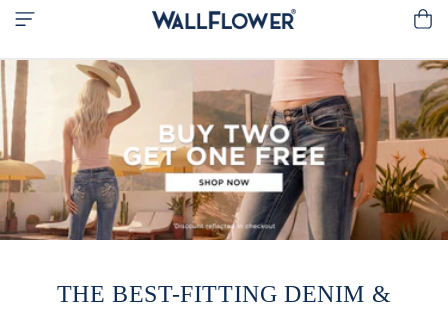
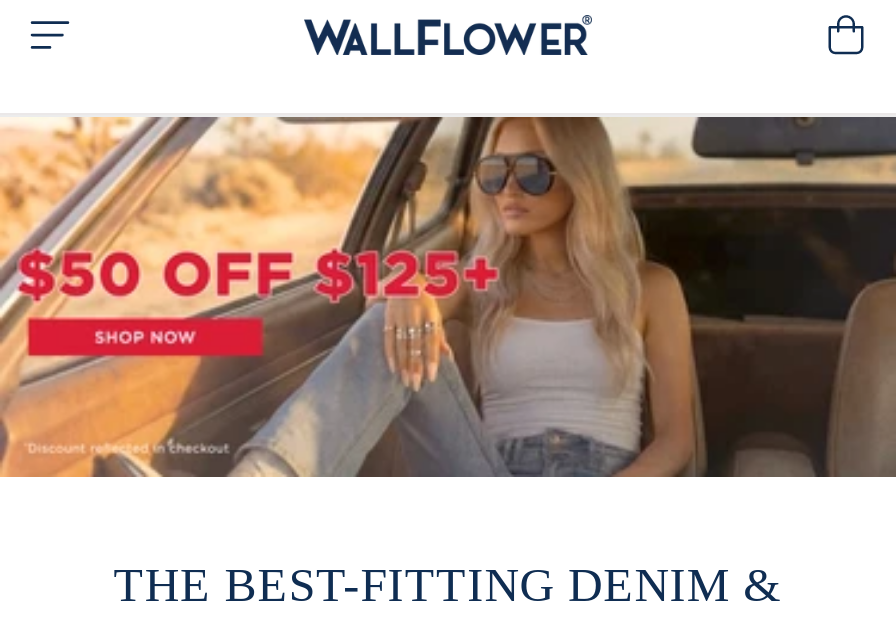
[3,59,445,241] [image] -> [6,115,890,479] [image]

